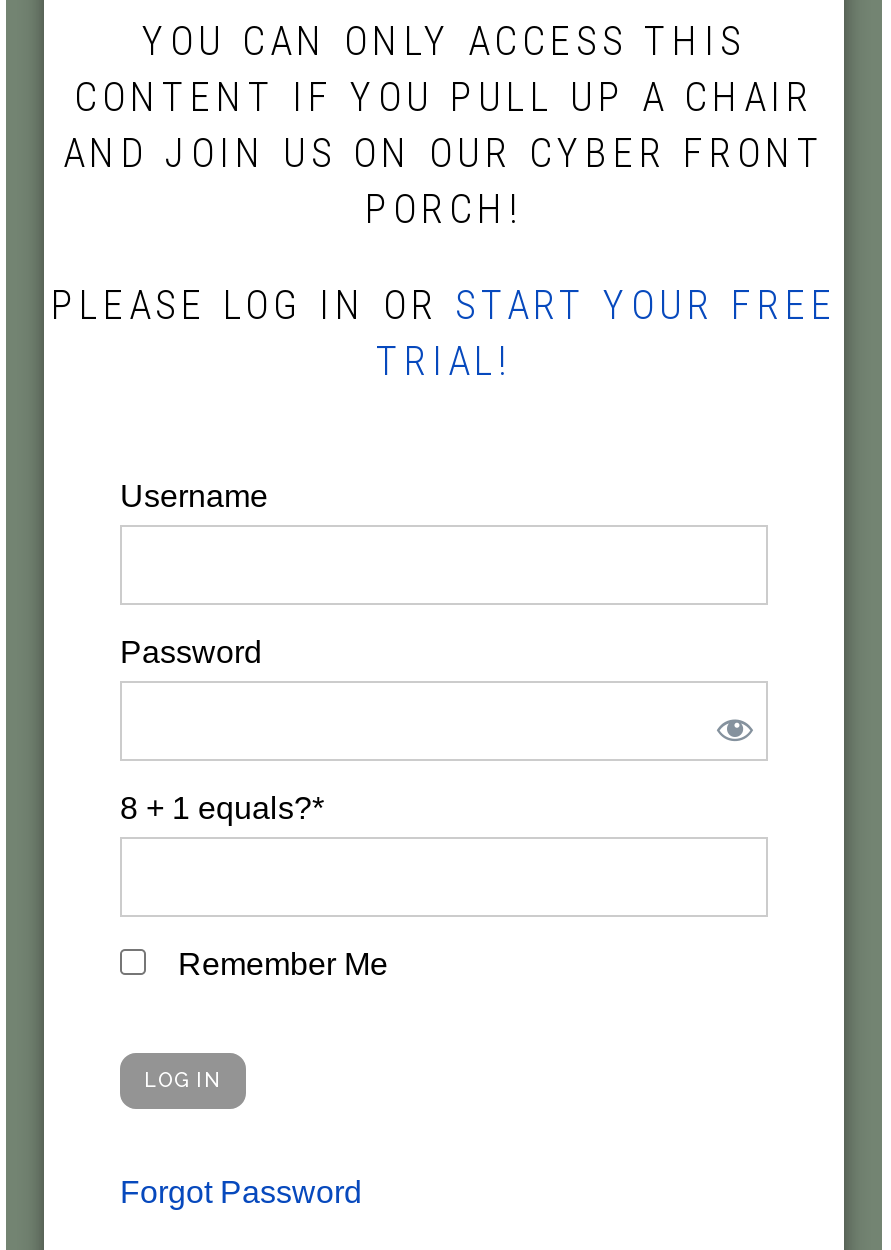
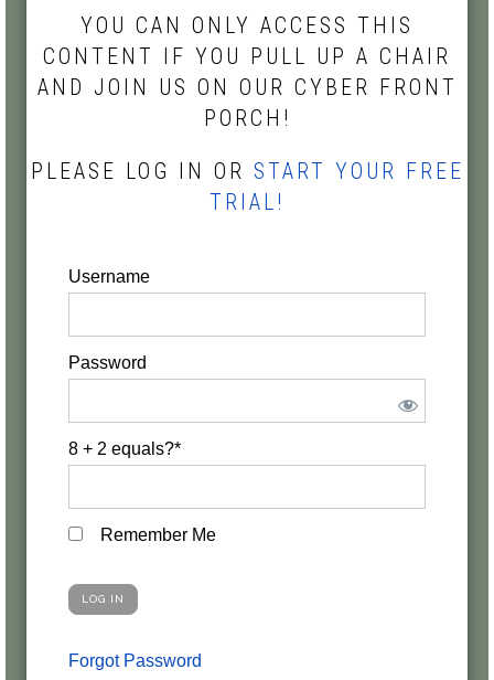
[120,791,324,825] 8 + 1 equals?* -> [68,439,181,458] 8 + 2 equals?*

